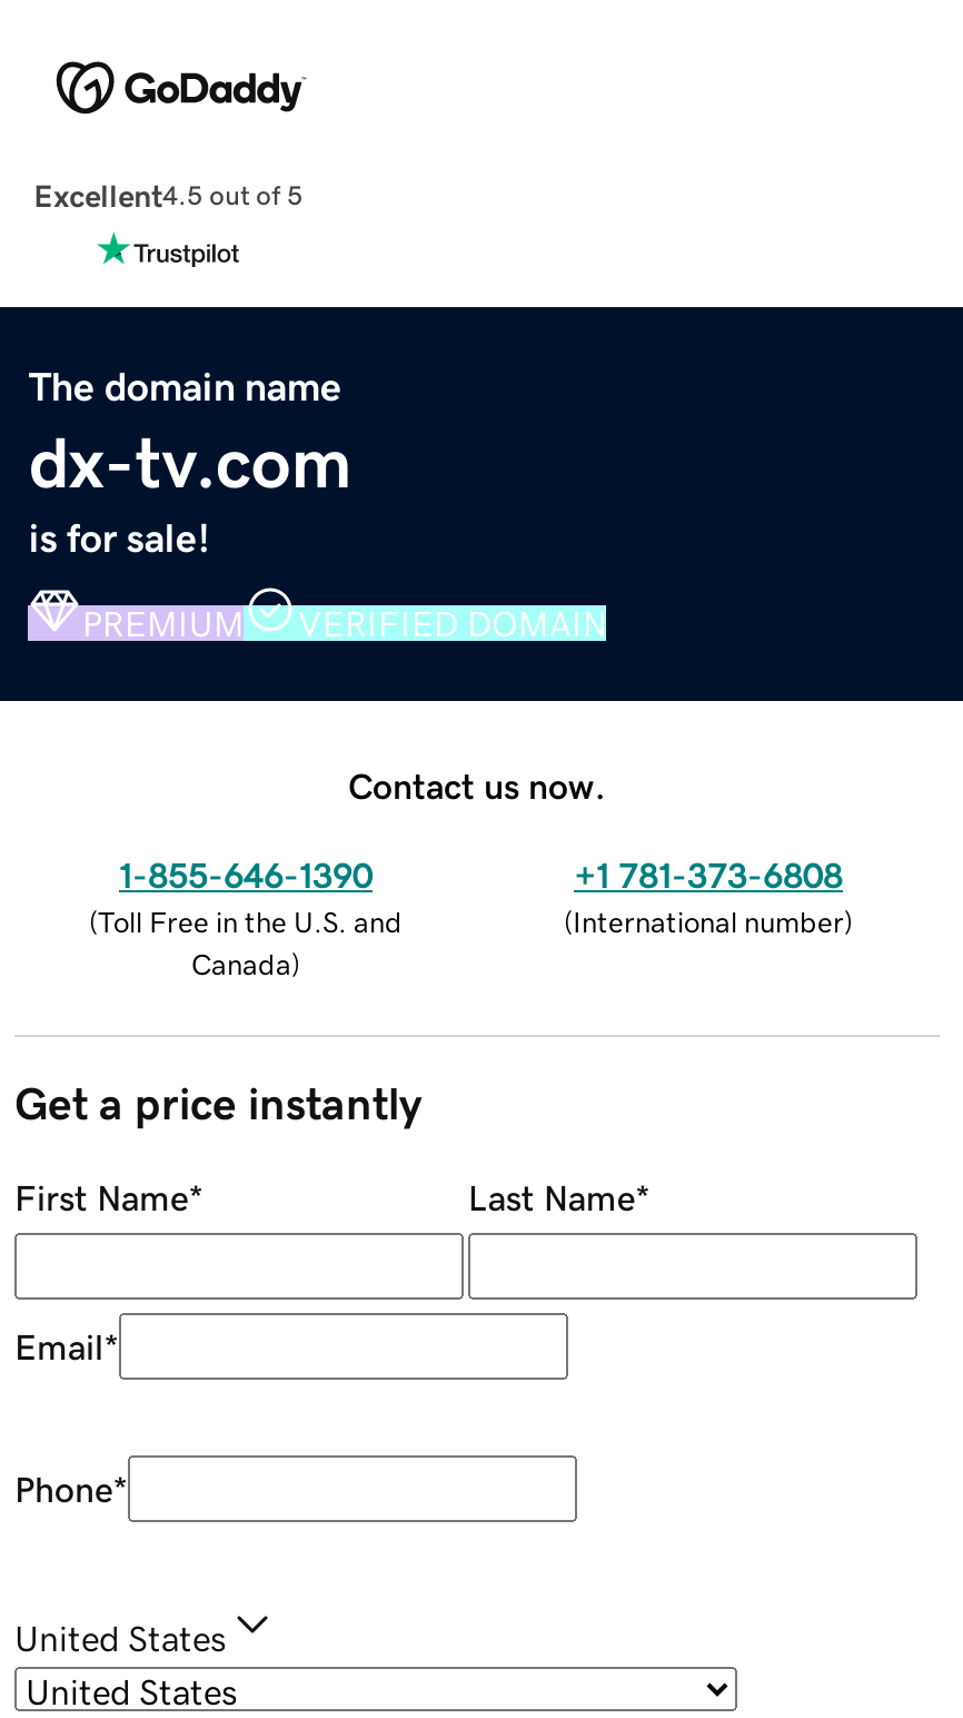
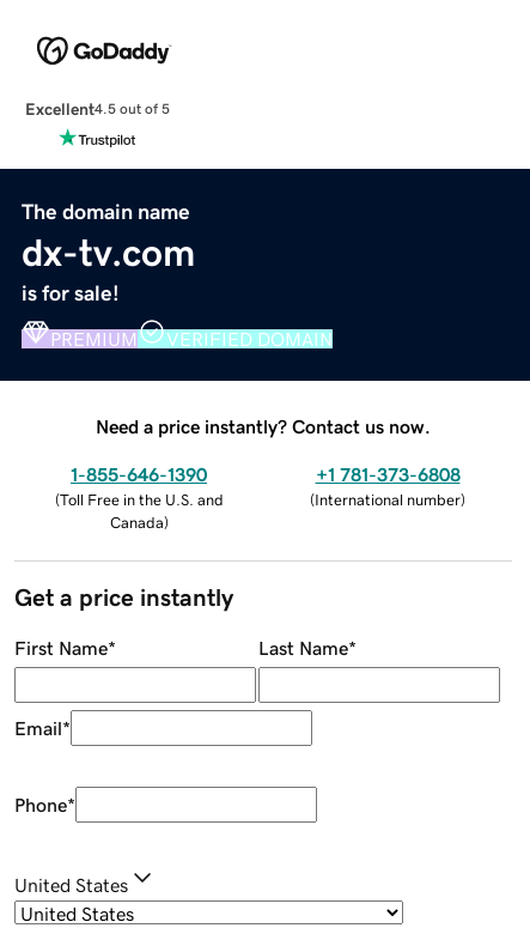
[348,767,606,802] Contact us now. -> [96,416,431,435] Need a price instantly? Contact us now.

